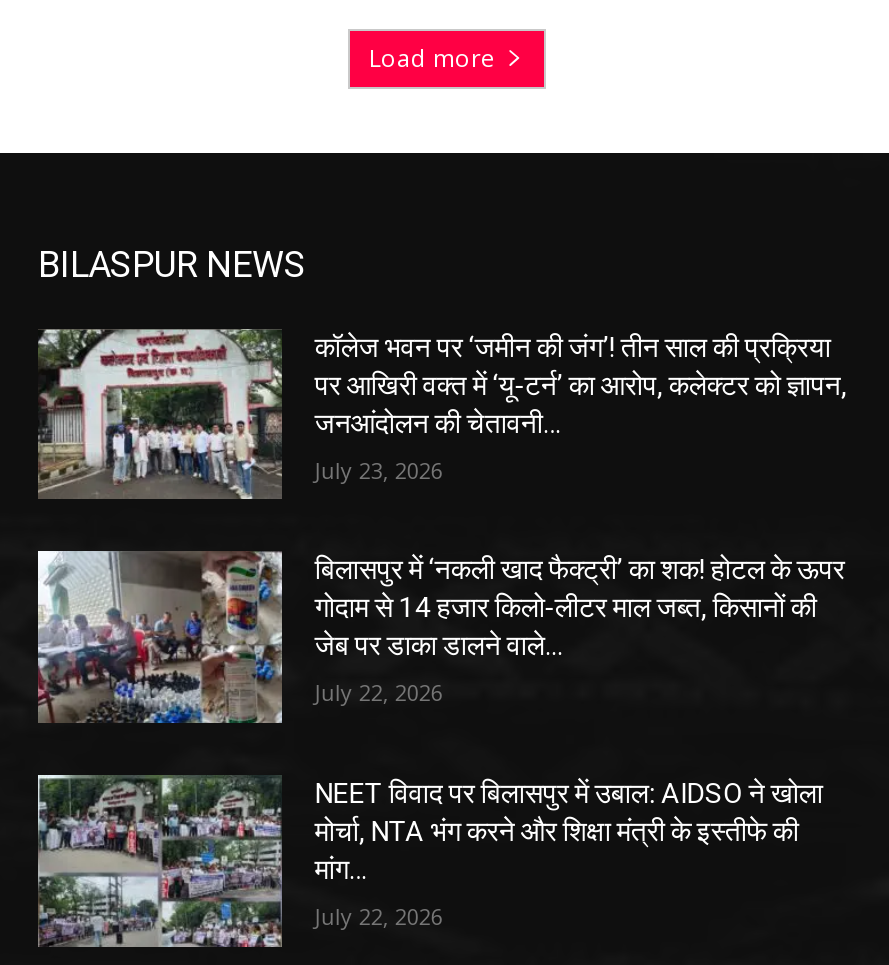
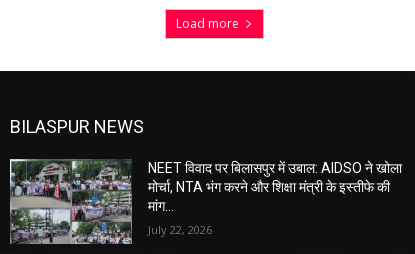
[38,329,847,708] [image] | कॉलेज भवन पर ‘जमीन की जंग’! तीन साल की प्रक्रिया | पर आखिरी वक्त में ‘यू-टर्न’ का आरोप, कलेक्टर को ज्ञापन, | जनआंदोलन की चेतावनी… | July 23, 2026 | बिलासपुर में ‘नकली खाद फैक्ट्री’ का शक! होटल के ऊपर | गोदाम से 14 हजार किलो-लीटर माल जब्त, किसानों की | जेब पर डाका डालने वाले... | July 22, 2026 -> none
[36,549,284,725] [image] -> none

